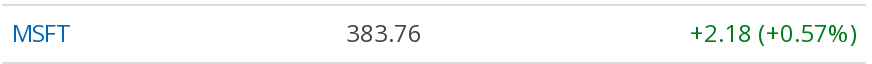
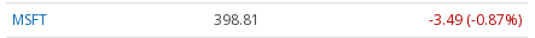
[346,15,422,49] 383.76 -> [214,9,260,29] 398.81
[690,15,856,49] +2.18 (+0.57%) -> [429,9,522,29] -3.49 (-0.87%)

